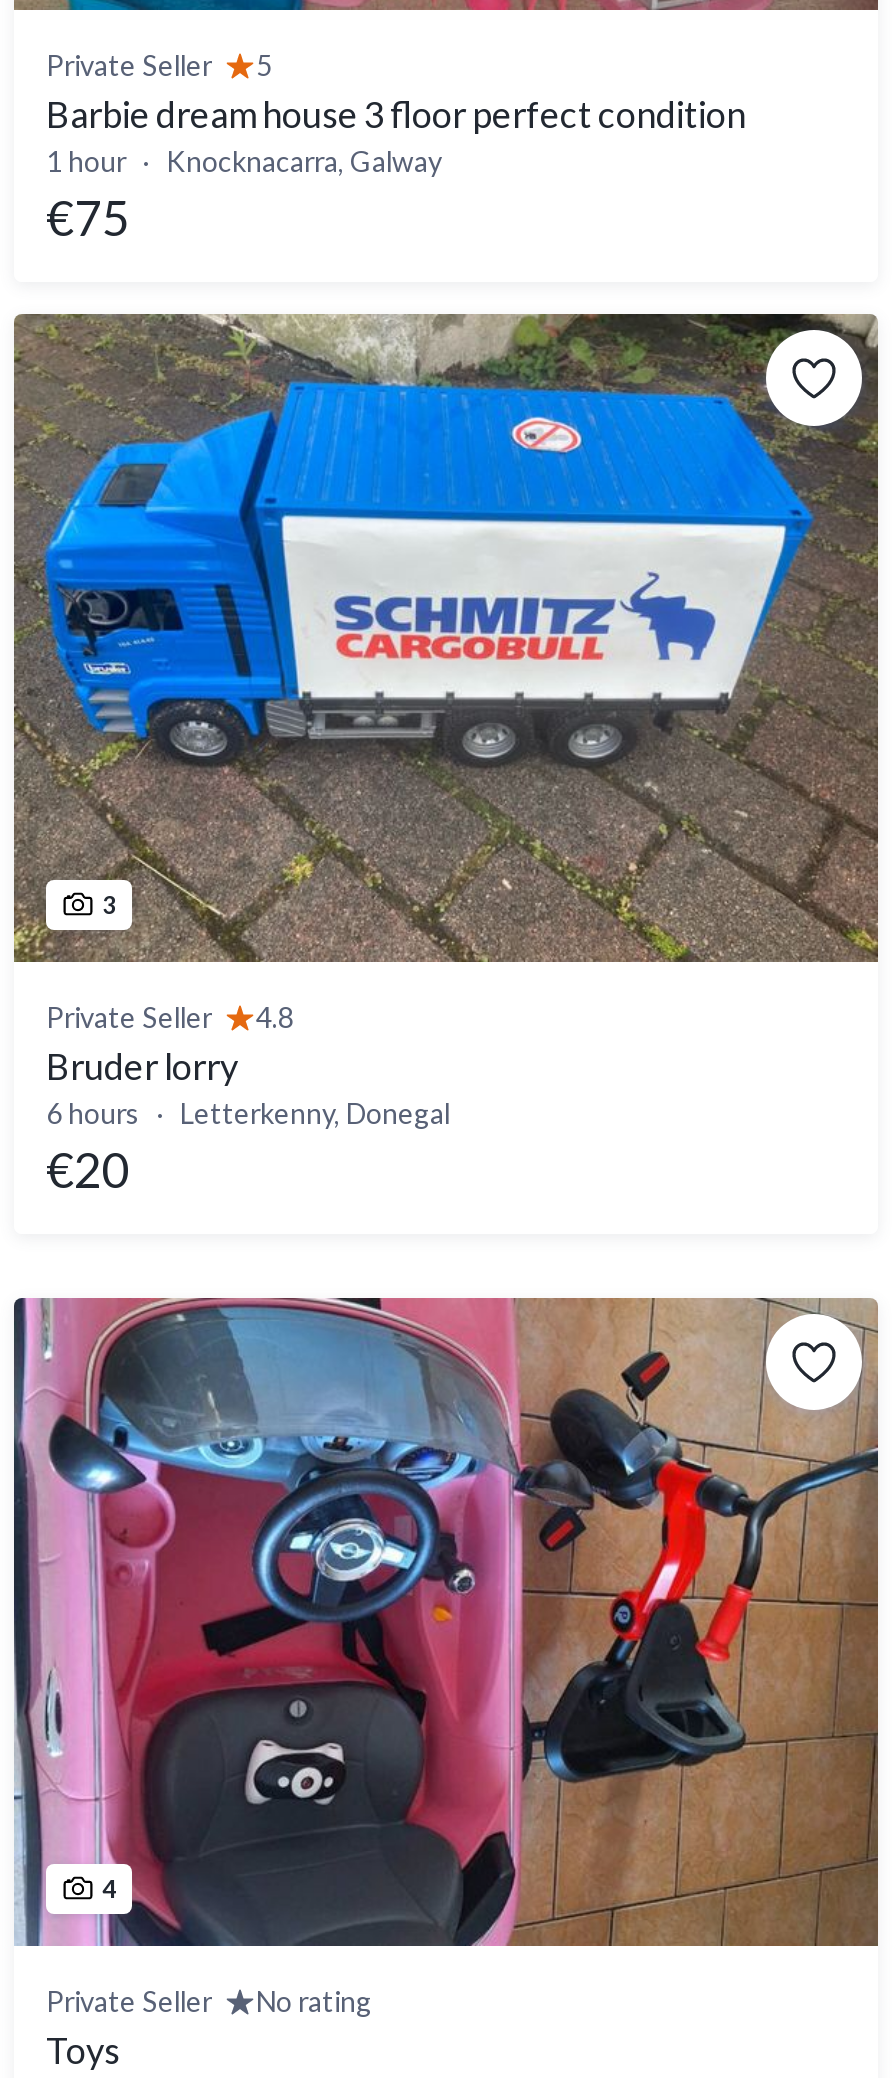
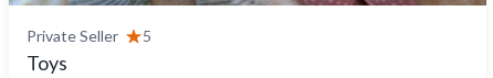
[46,92,746,246] Barbie dream house 3 floor perfect condition | 1 hour | Knocknacarra, Galway | €75 -> none
[14,312,876,1198] [image] | 3 | Private Seller | 4.8 | Bruder lorry | 6 hours | Letterkenny, Donegal | €20 -> none
[14,1296,878,2018] [image] | 4 | Private Seller | No rating -> none

